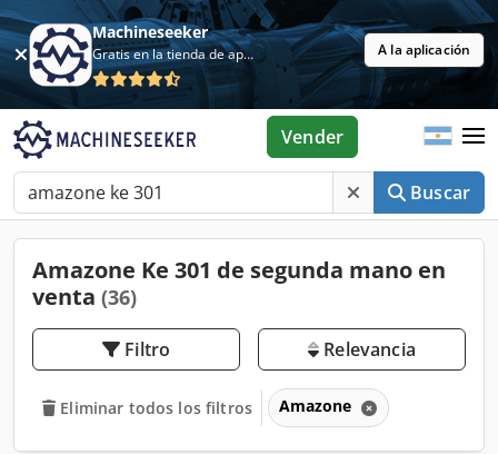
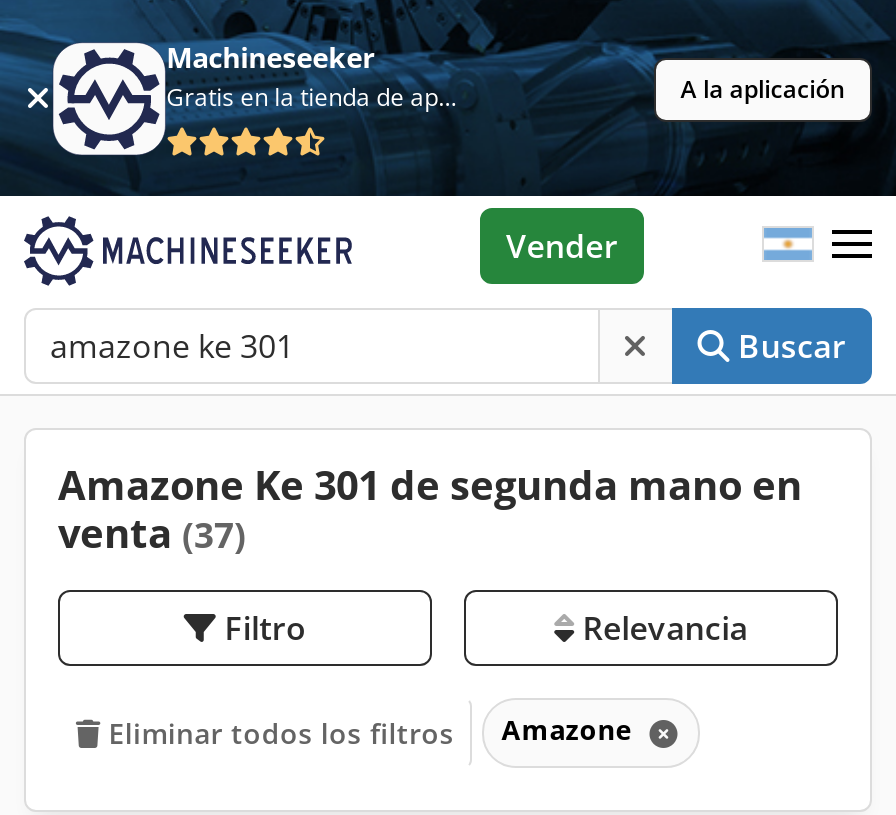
[32,282,137,312] venta (36) -> [58,506,246,560] venta (37)

